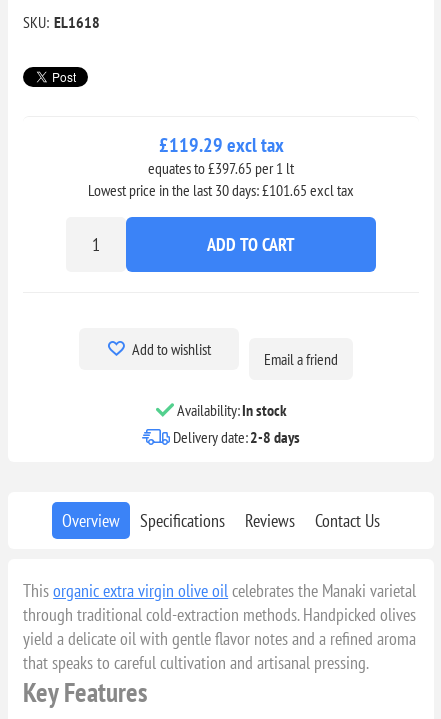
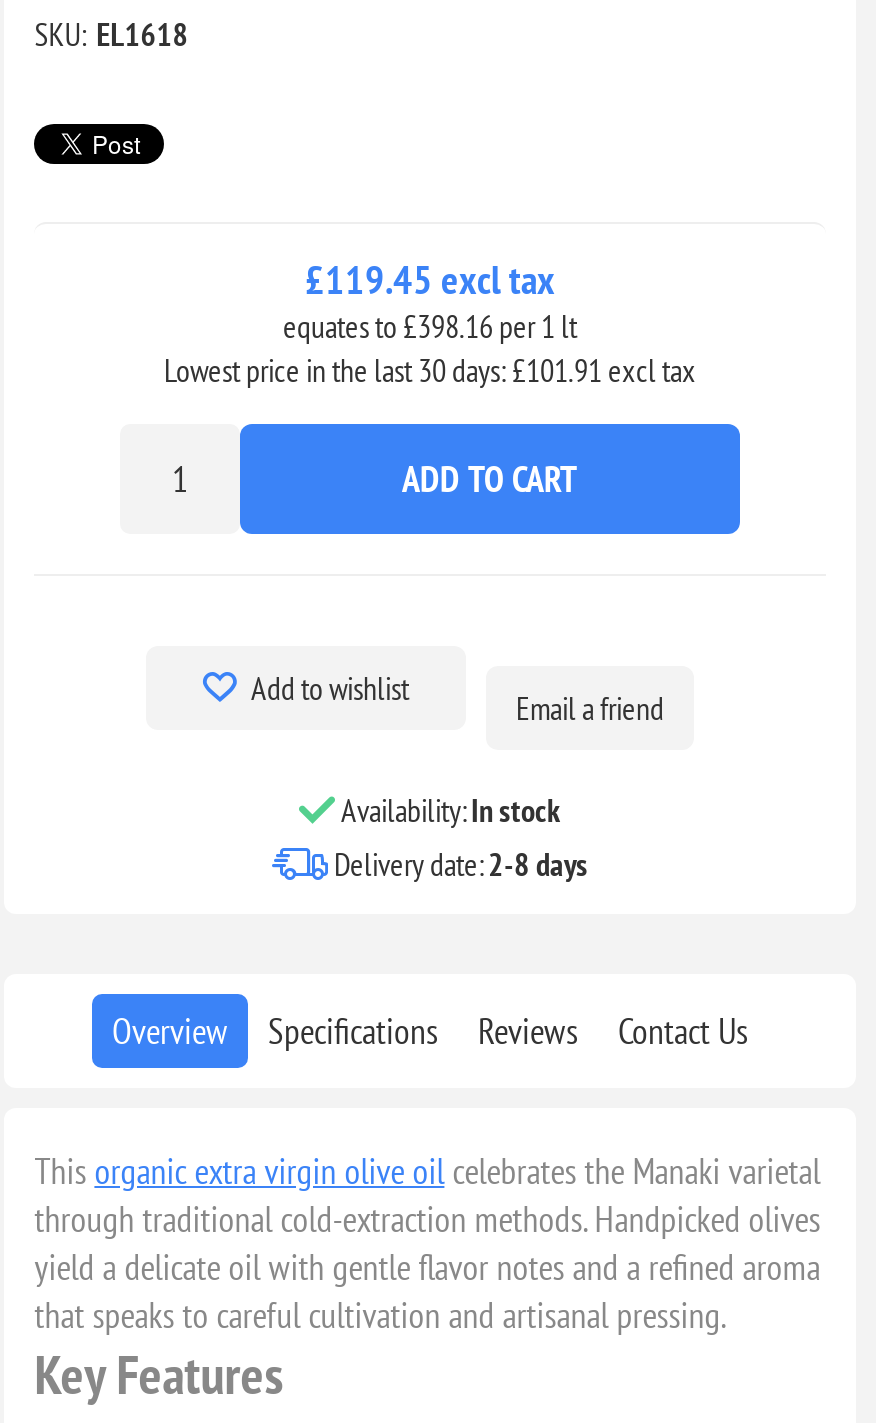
[158,132,283,158] £119.29 excl tax -> [305,253,555,305] £119.45 excl tax
[148,158,294,178] equates to £397.65 per 1 lt -> [283,305,577,345] equates to £398.16 per 1 lt
[88,180,354,200] Lowest price in the last 30 days: £101.65 excl tax -> [164,349,696,389] Lowest price in the last 30 days: £101.91 excl tax

